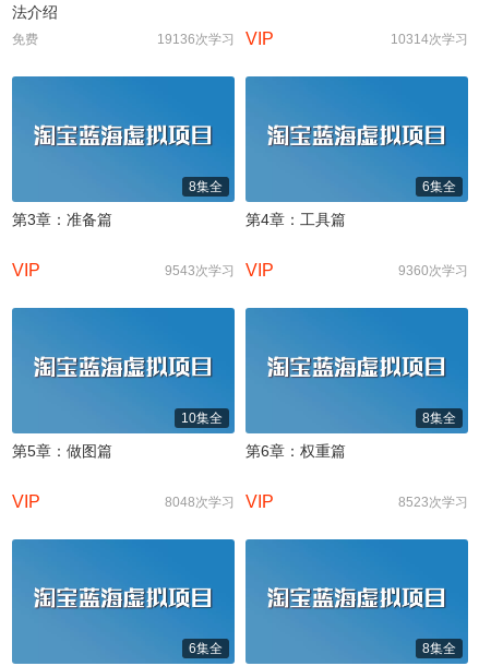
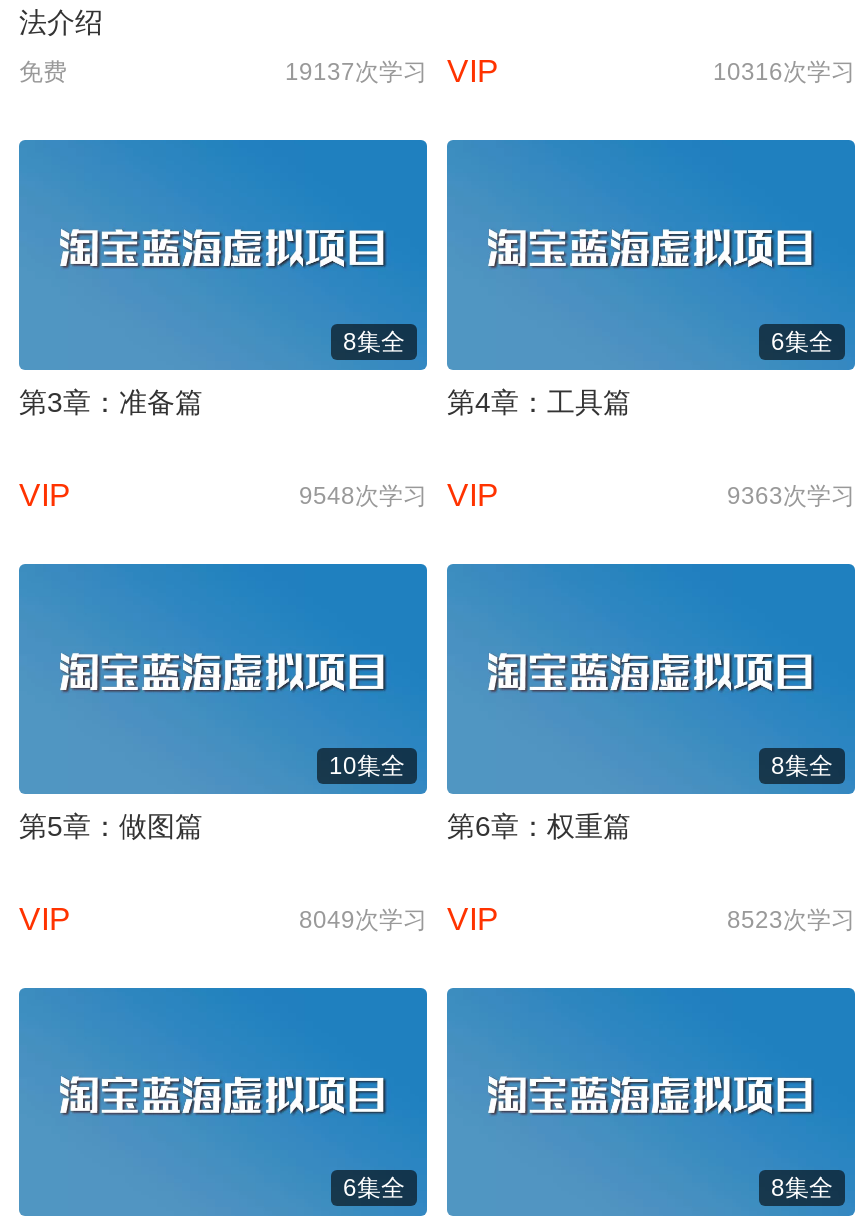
[157,30,274,48] 19136次学习 VIP -> [285,54,499,88] 19137次学习 VIP
[391,32,468,47] 10314次学习 -> [713,58,855,86] 10316次学习
[165,261,274,279] 9543次学习 VIP -> [299,478,499,512] 9548次学习 VIP
[398,263,468,278] 9360次学习 -> [727,482,855,510] 9363次学习
[165,492,274,511] 8048次学习 VIP -> [299,901,499,935] 8049次学习 VIP

